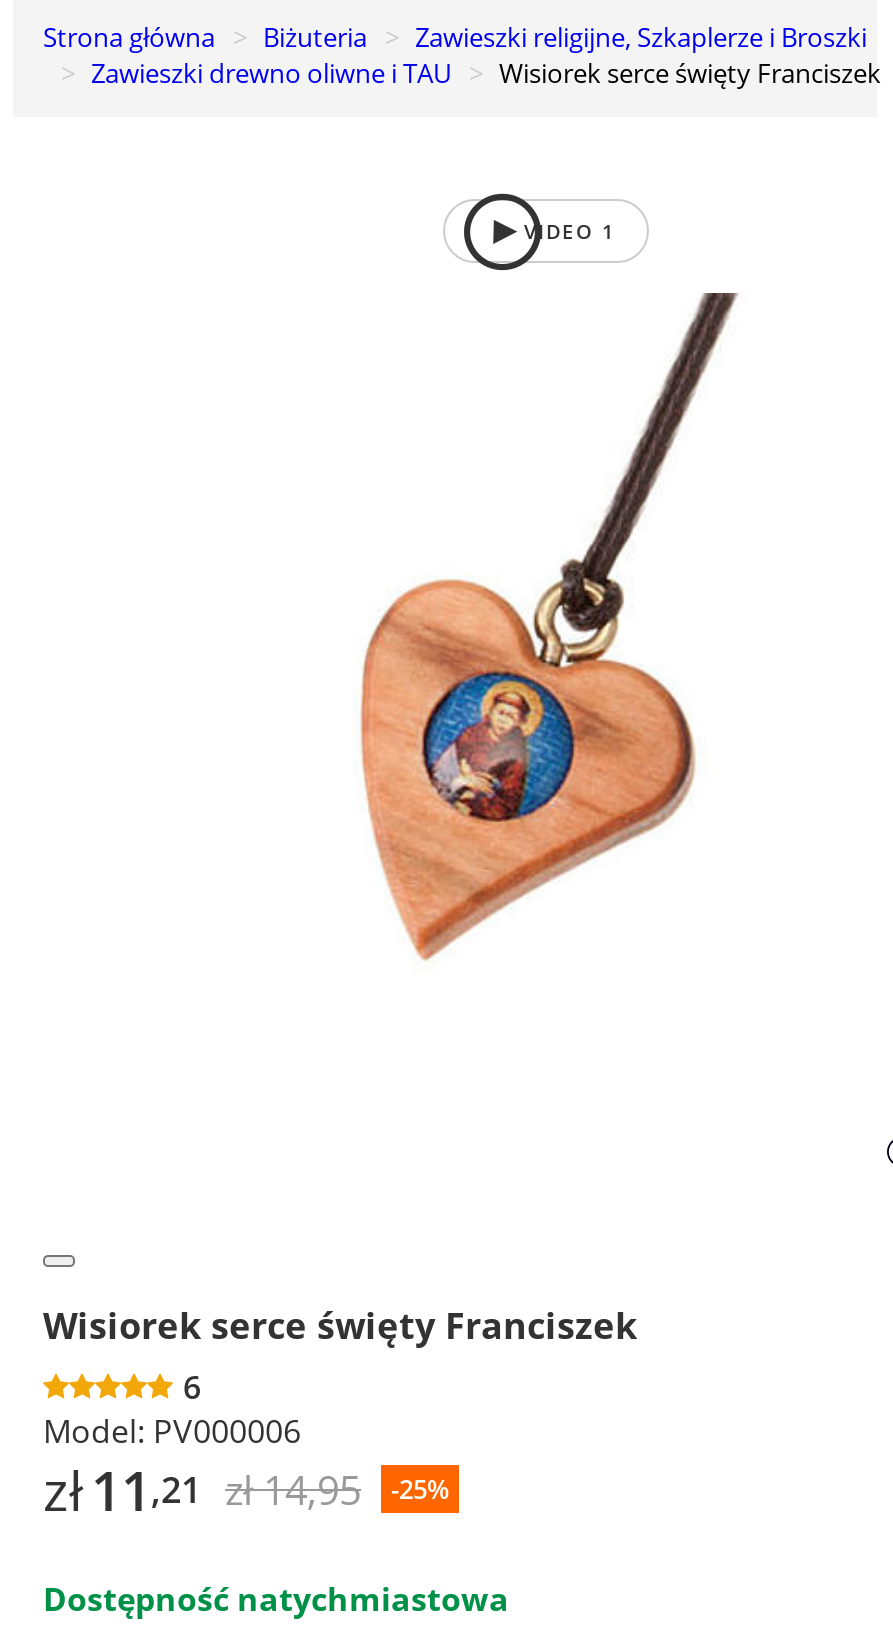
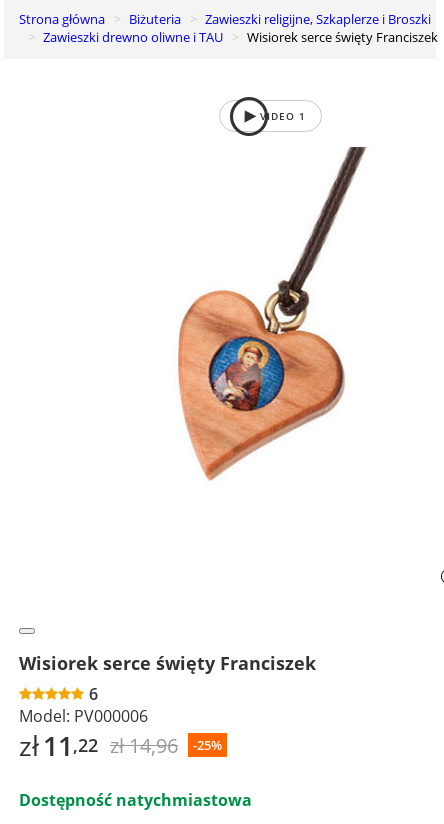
[43,1453,449,1527] zł 11,21 zł 14,95 -25% -> [19,727,222,764] zł 11,22 zł 14,96 -25%

